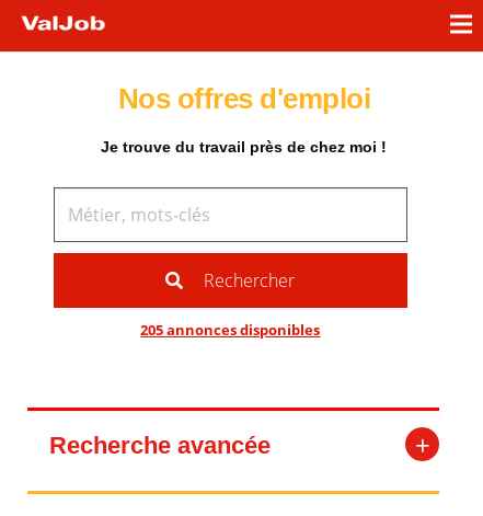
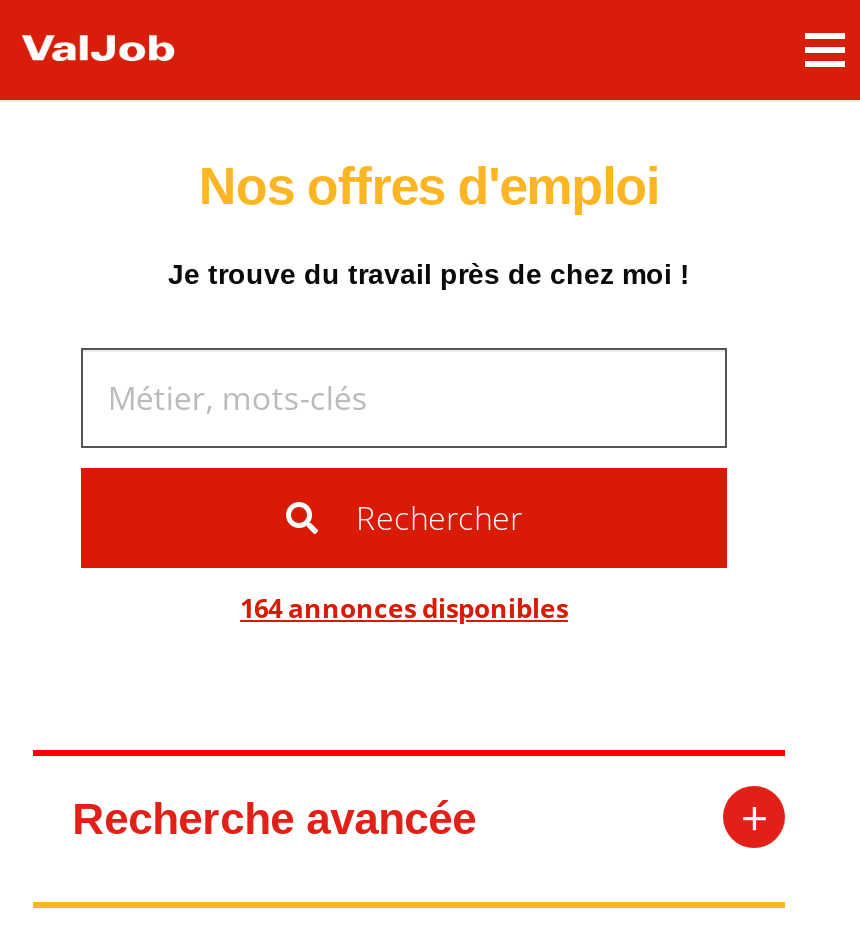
[141,320,320,340] 205 annonces disponibles -> [240,590,568,626] 164 annonces disponibles

